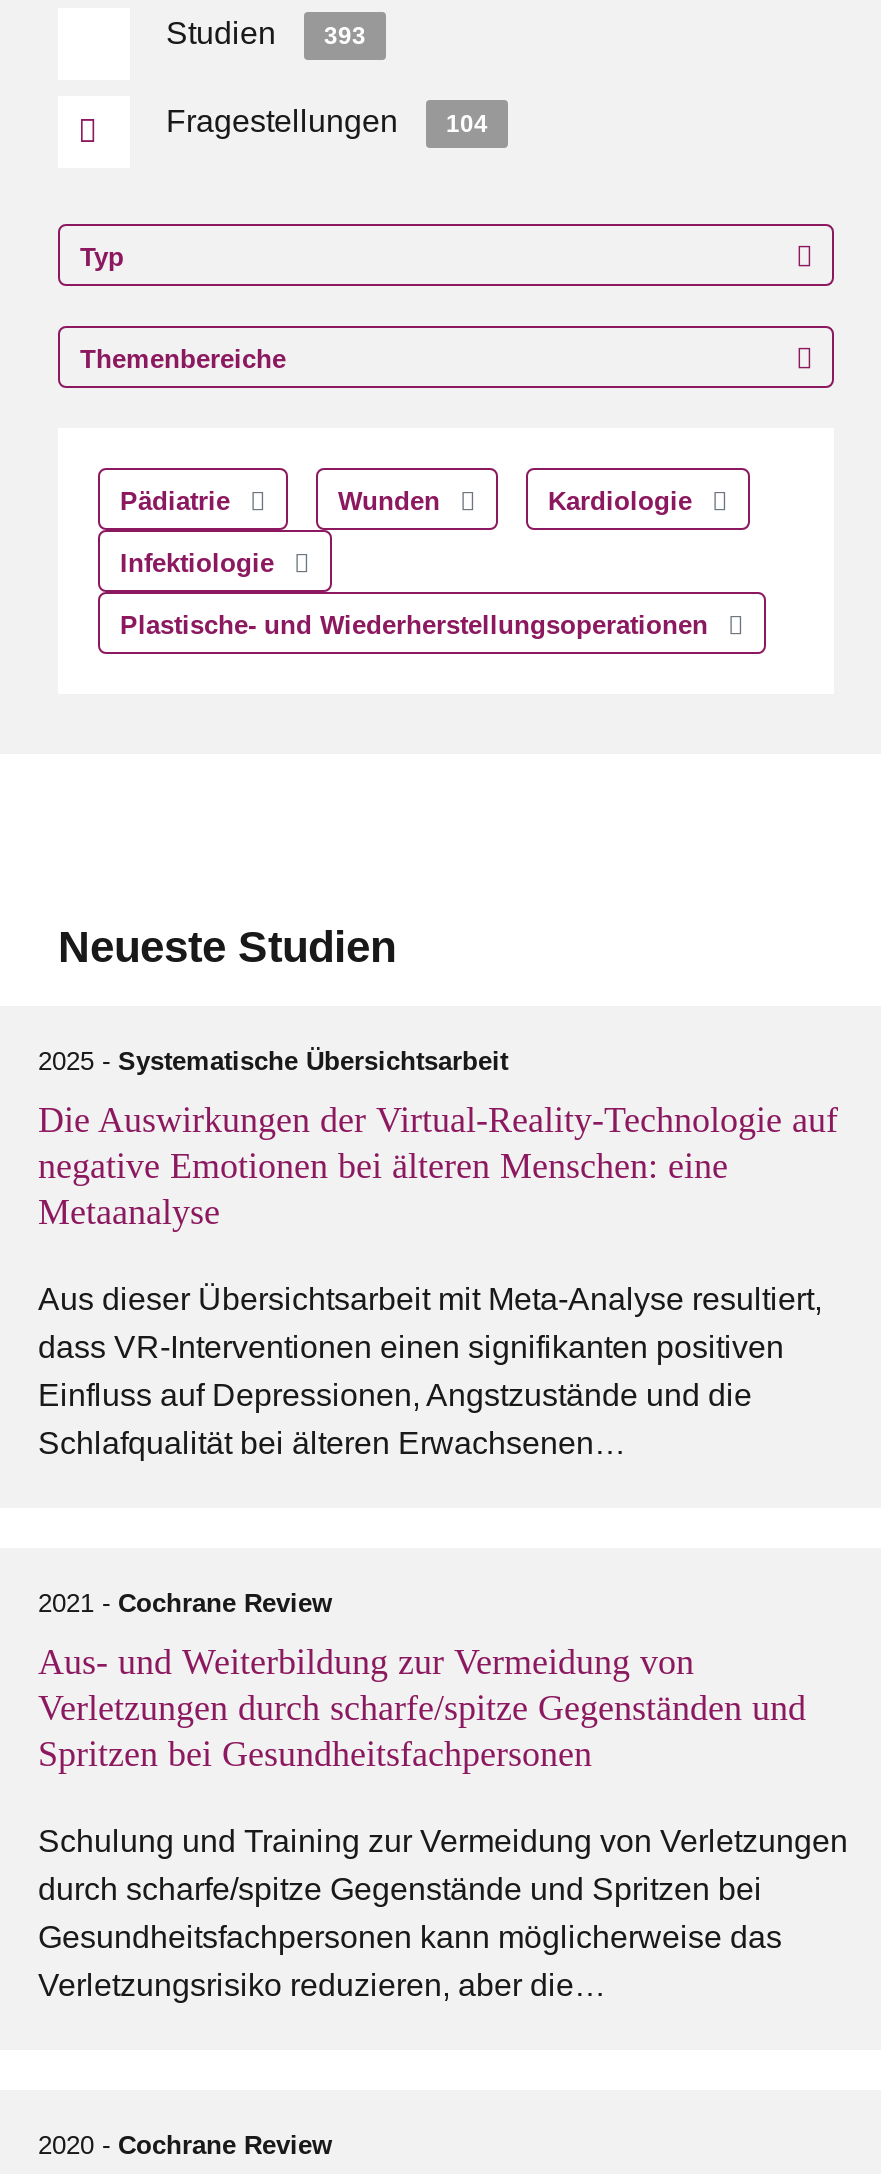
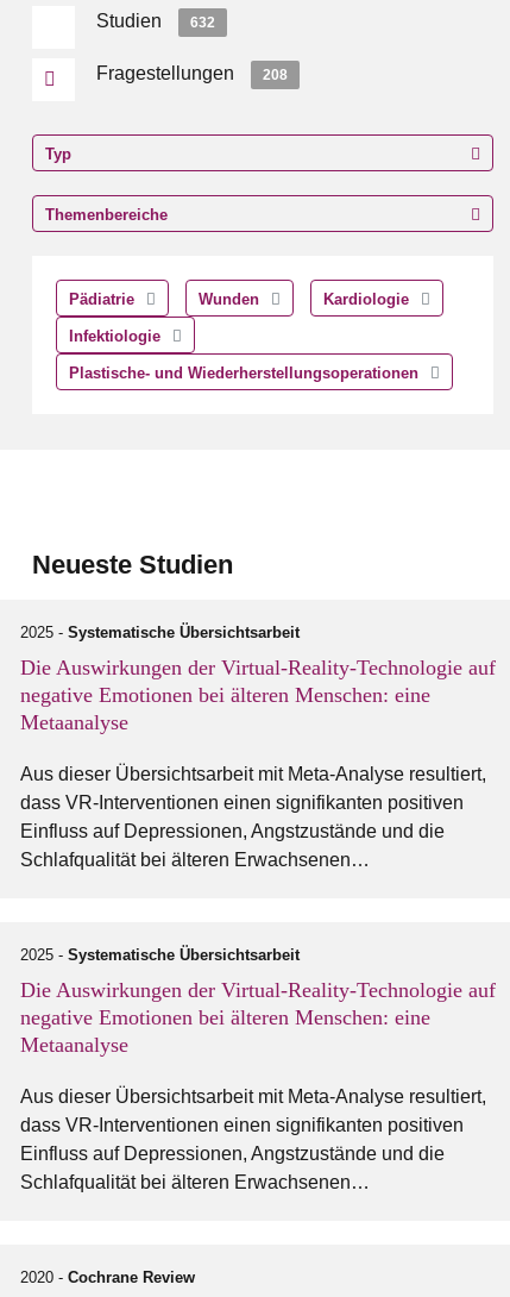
[166,17,366,51] Studien 393 -> [96,11,215,31] Studien 632
[166,105,488,139] Fragestellungen 104 -> [96,64,288,84] Fragestellungen 208
[38,1589,332,1619] 2021 - Cochrane Review -> [20,946,300,964] 2025 - Systematische Übersichtsarbeit
[38,1643,806,1775] Aus- und Weiterbildung zur Vermeidung von | Verletzungen durch scharfe/spitze Gegenständen und | Spritzen bei Gesundheitsfachpersonen -> [20,979,496,1057] Die Auswirkungen der Virtual-Reality-Technologie auf | negative Emotionen bei älteren Menschen: eine | Metaanalyse
[38,1825,848,2003] Schulung und Training zur Vermeidung von Verletzungen | durch scharfe/spitze Gegenstände und Spritzen bei | Gesundheitsfachpersonen kann möglicherweise das | Verletzungsrisiko reduzieren, aber die… -> [20,1087,486,1193] Aus dieser Übersichtsarbeit mit Meta-Analyse resultiert, | dass VR-Interventionen einen signifikanten positiven | Einfluss auf Depressionen, Angstzustände und die | Schlafqualität bei älteren Erwachsenen…

